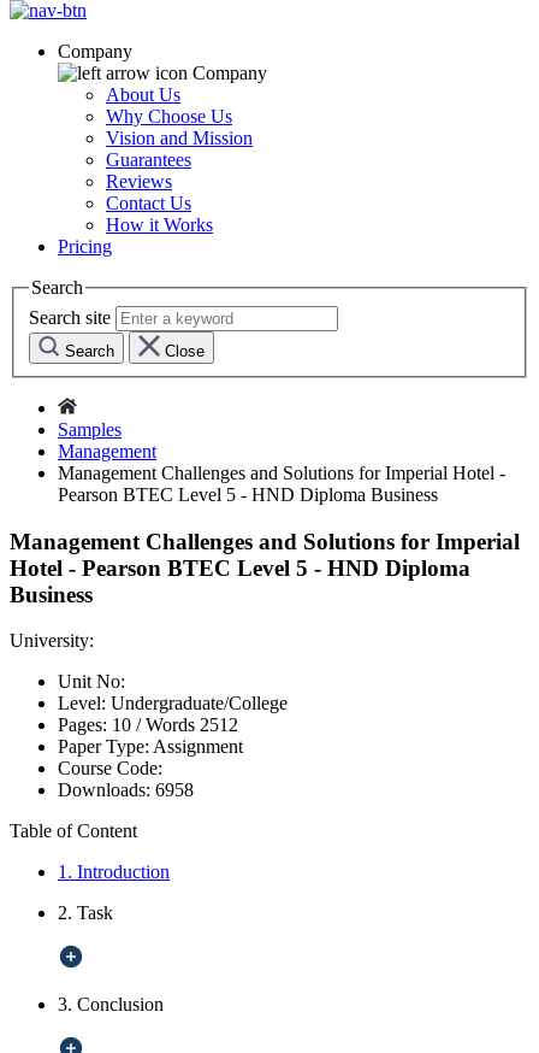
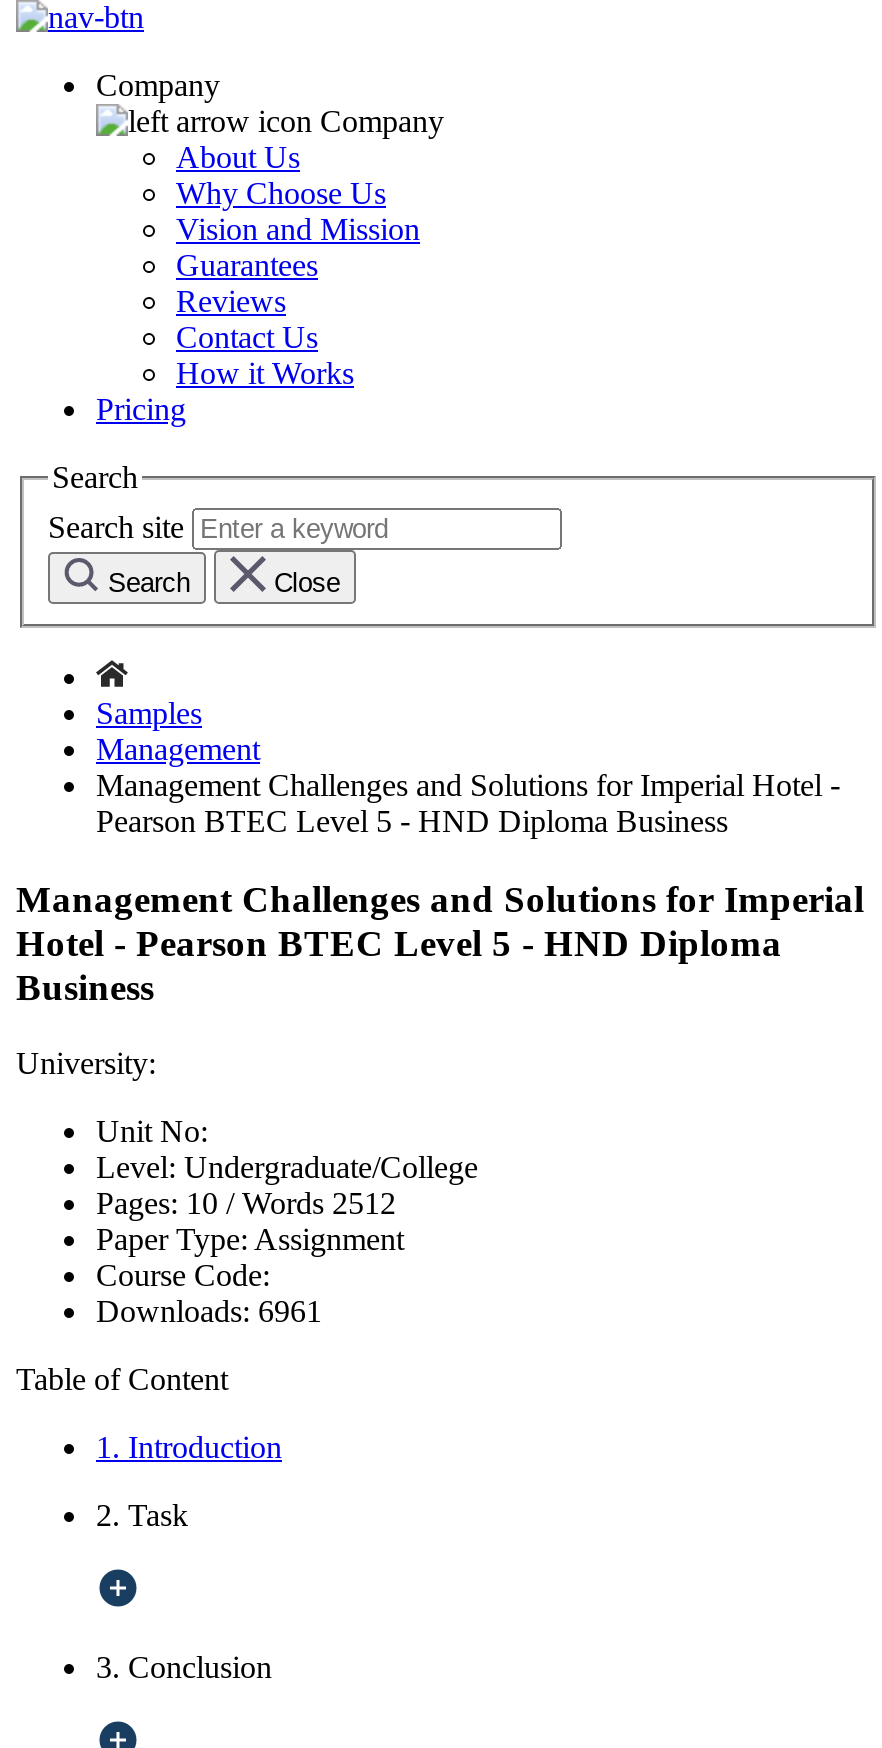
[58,780,194,800] Downloads: 6958 -> [96,1295,322,1329] Downloads: 6961

